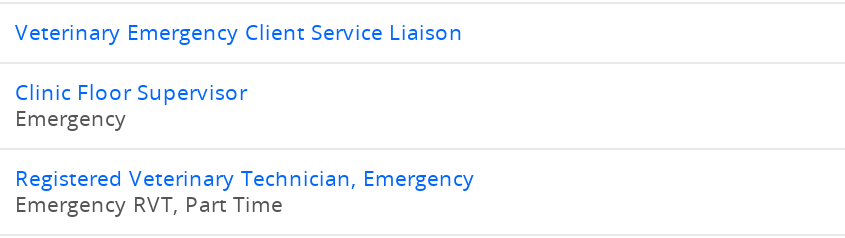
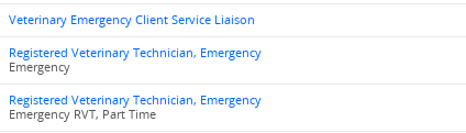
[15,78,247,106] Clinic Floor Supervisor -> [9,45,262,60] Registered Veterinary Technician, Emergency

